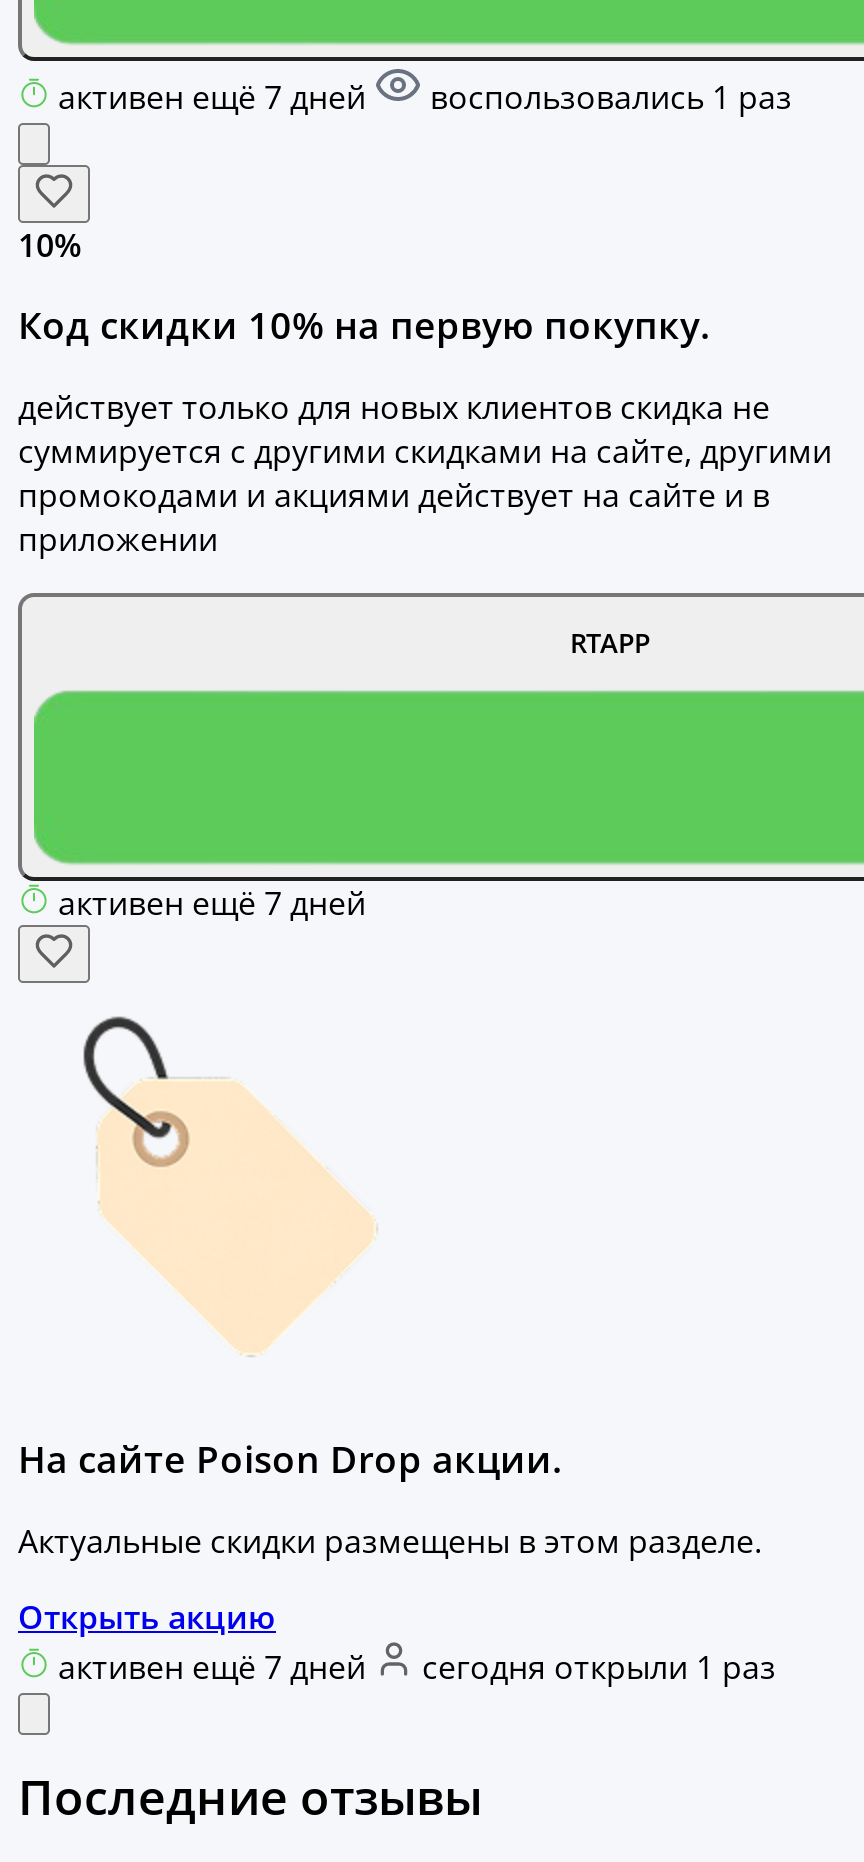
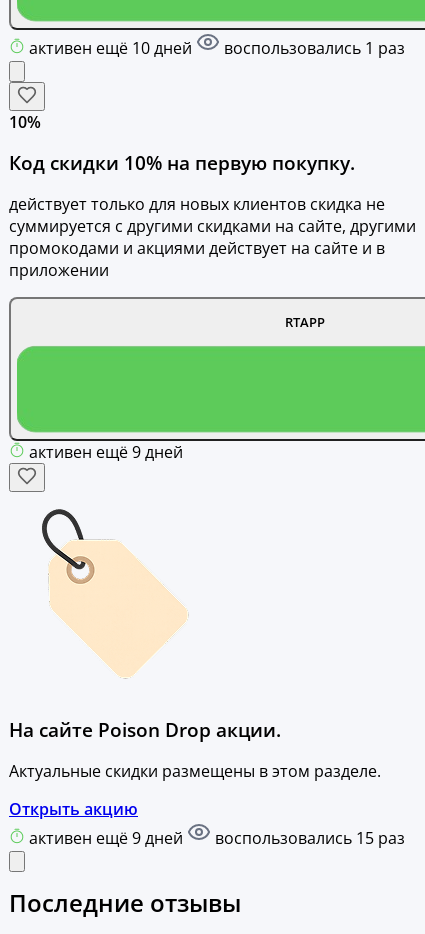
[58,74,374,118] активен ещё 7 дней -> [29,37,196,59] активен ещё 10 дней
[58,880,366,924] активен ещё 7 дней -> [29,440,183,462] активен ещё 9 дней
[58,1645,776,1689] активен ещё 7 дней | сегодня открыли 1 раз -> [29,827,405,849] активен ещё 9 дней | воспользовались 15 раз

